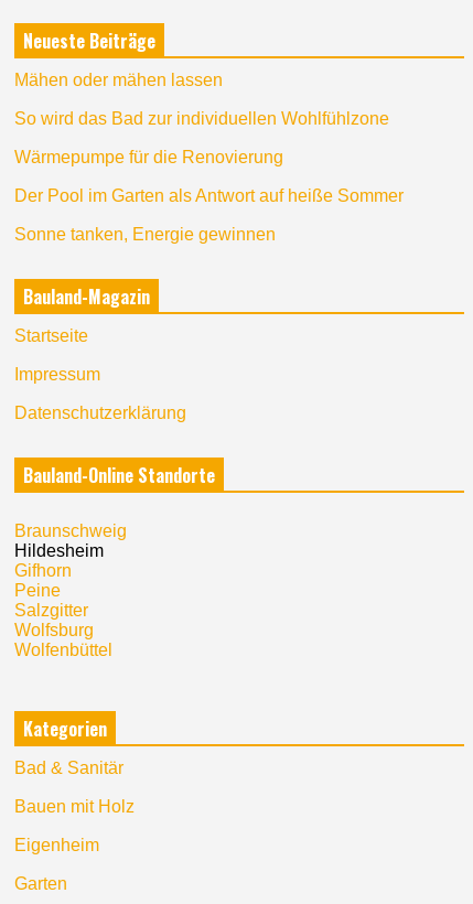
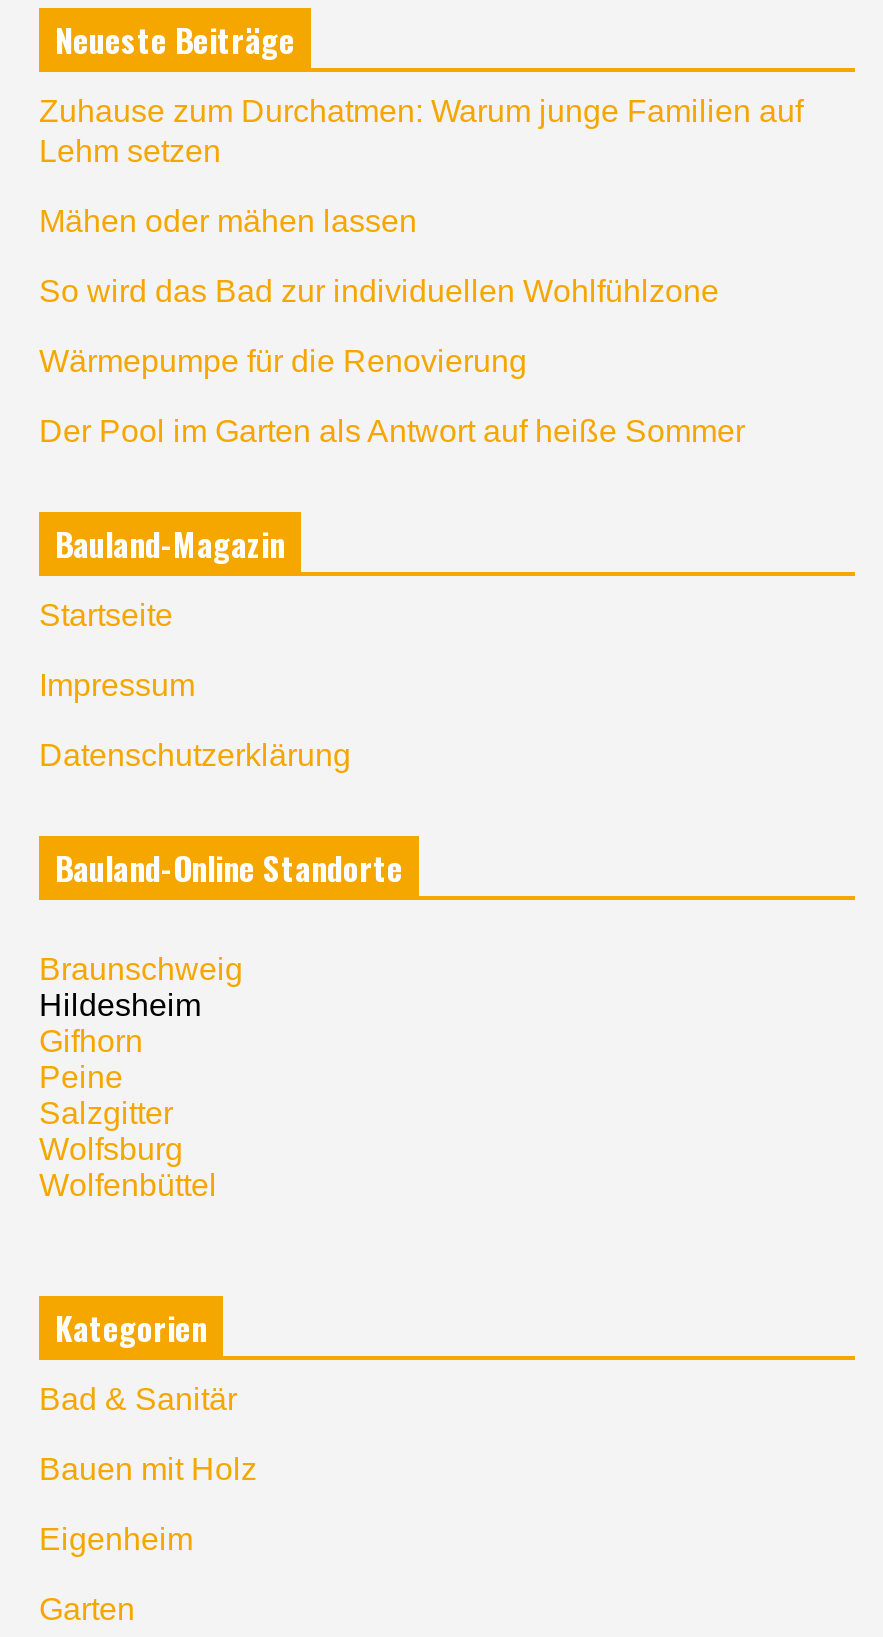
none -> [39,93,803,167] Zuhause zum Durchatmen: Warum junge Familien auf | Lehm setzen
moved [14,70,404,205] -> [39,203,745,447]: Mähen oder mähen lassen | So wird das Bad zur individuellen Wohlfühlzone | Wärmepumpe für die Renovierung | Der Pool im Garten als Antwort auf heiße Sommer
[14,224,276,243] Sonne tanken, Energie gewinnen -> none

